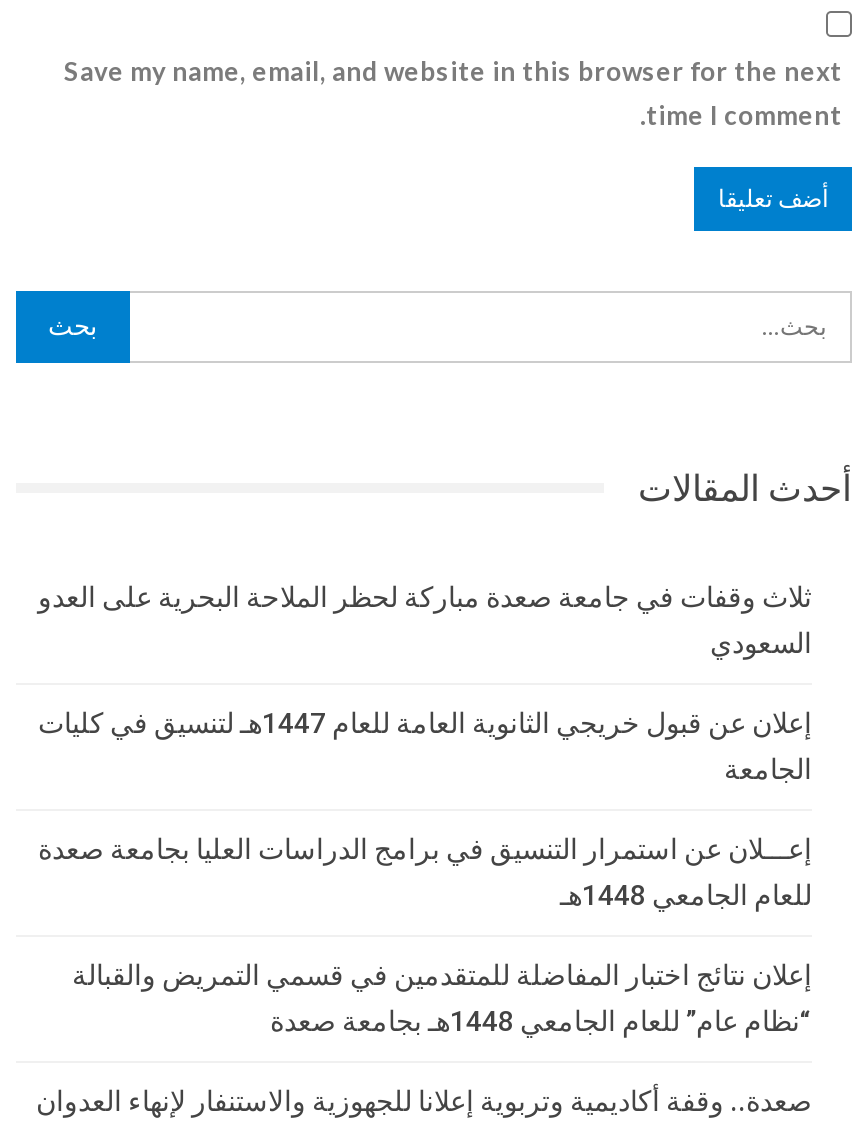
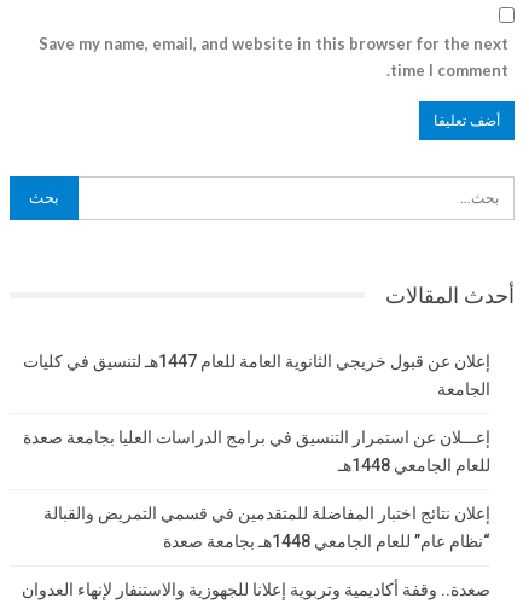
[38,581,812,659] ثلاث وقفات في جامعة صعدة مباركة لحظر الملاحة البحرية على العدو | السعودي -> none

